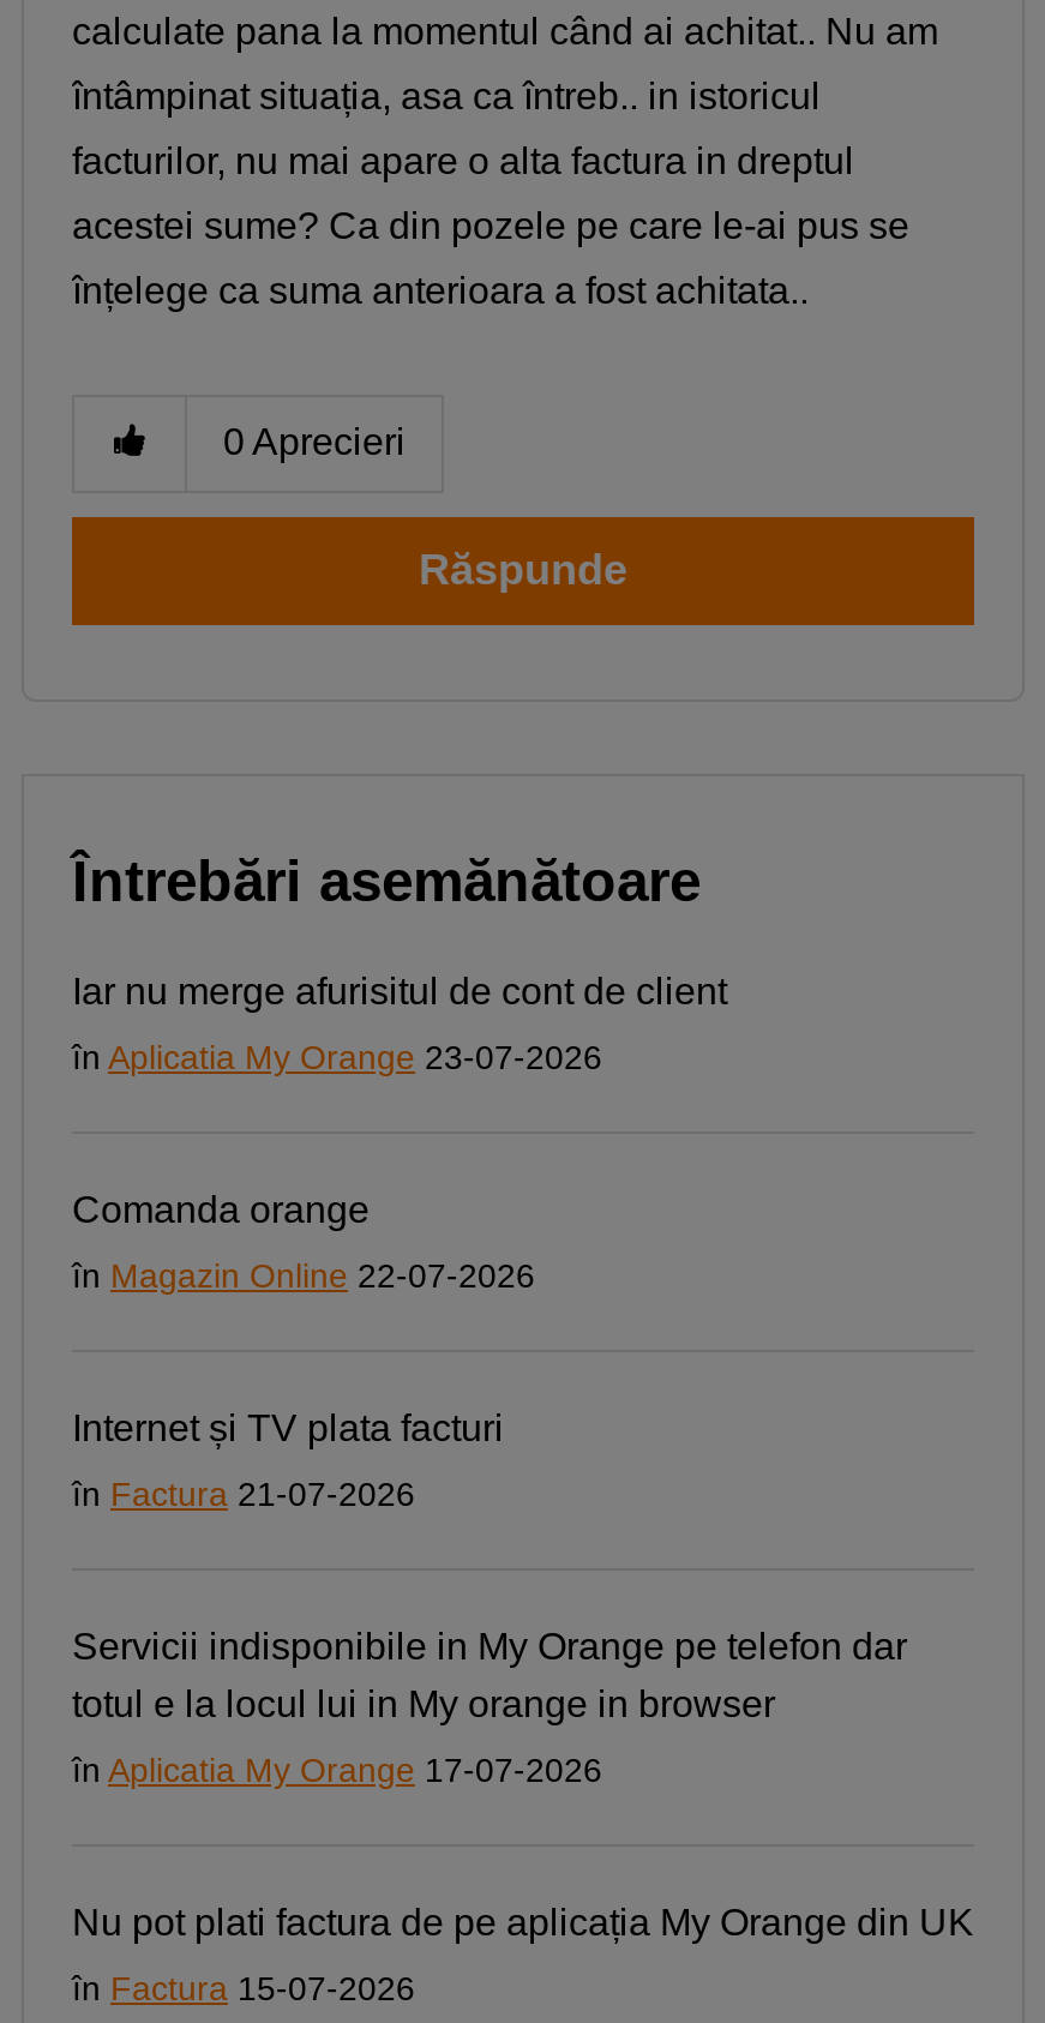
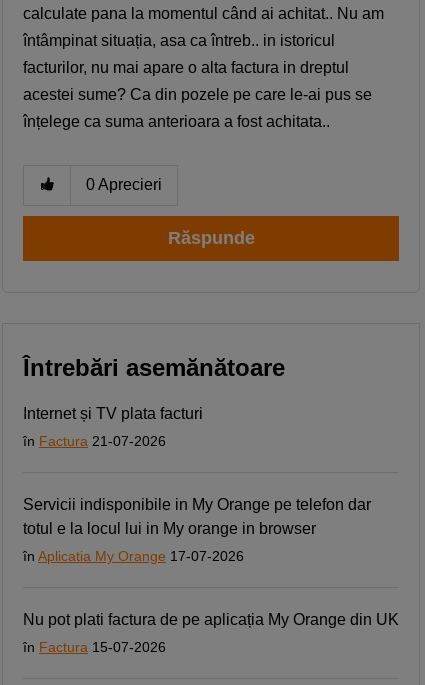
[72,971,727,1076] Iar nu merge afurisitul de cont de client | în Aplicatia My Orange 23-07-2026 -> none
[72,1189,535,1295] Comanda orange | în Magazin Online 22-07-2026 -> none

